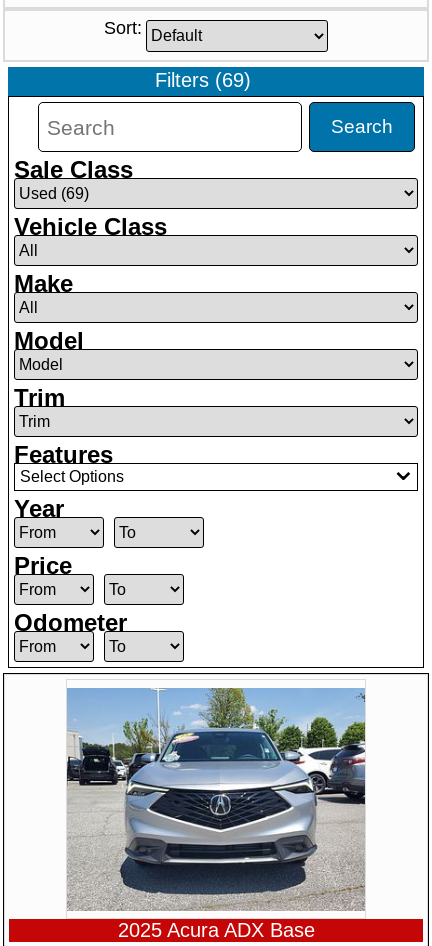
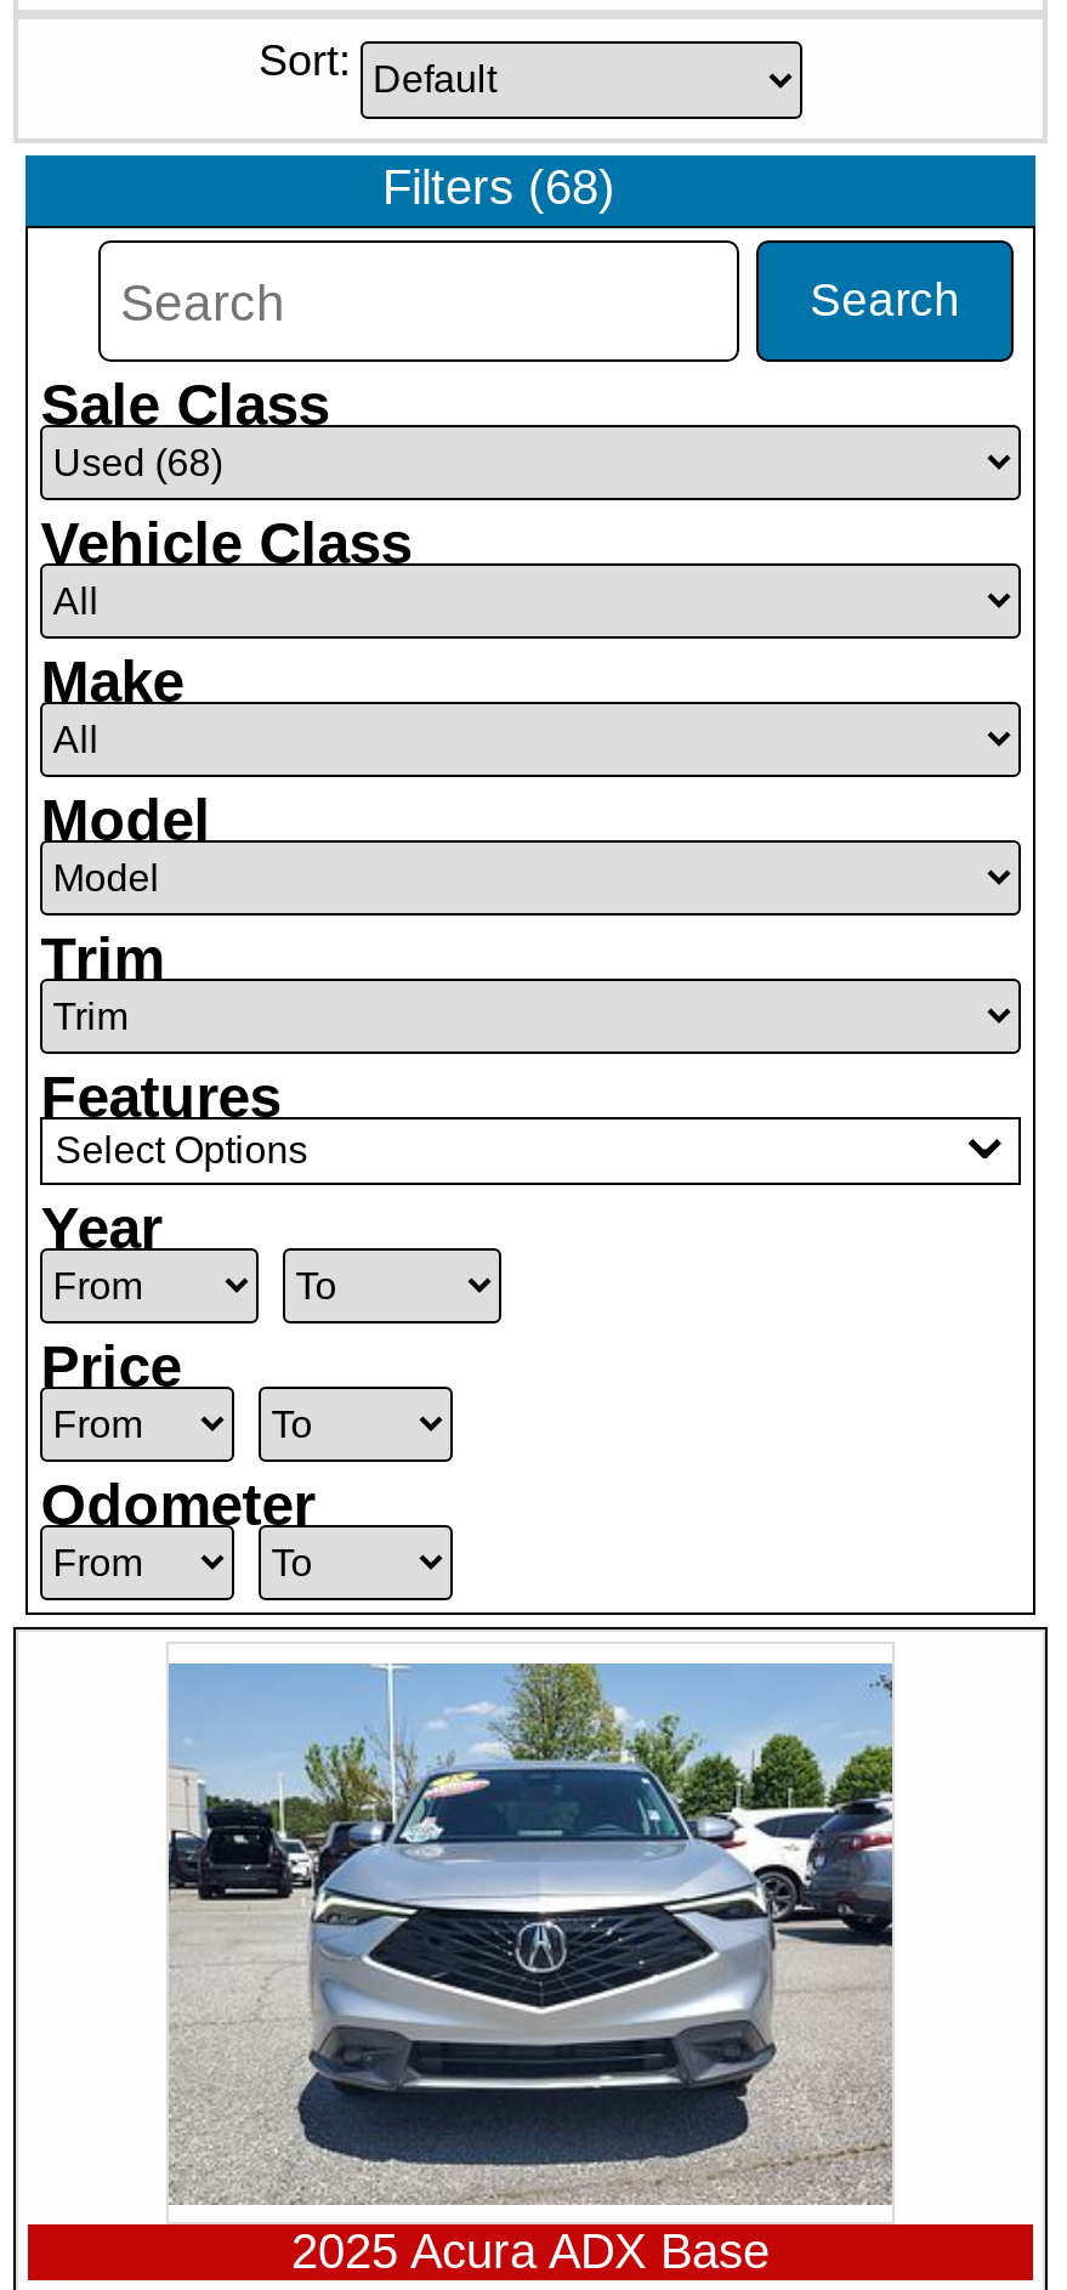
[155,69,251,91] Filters (69) -> [382,161,615,214] Filters (68)

